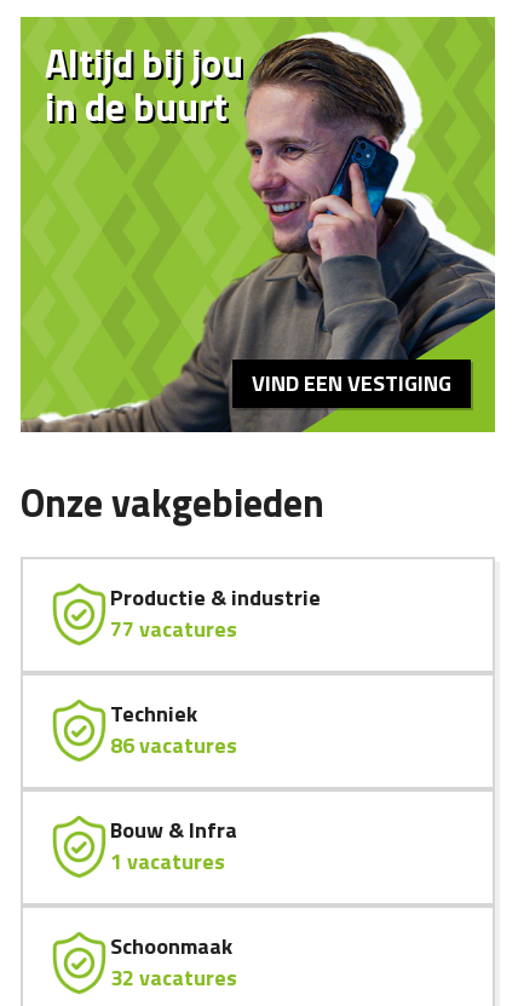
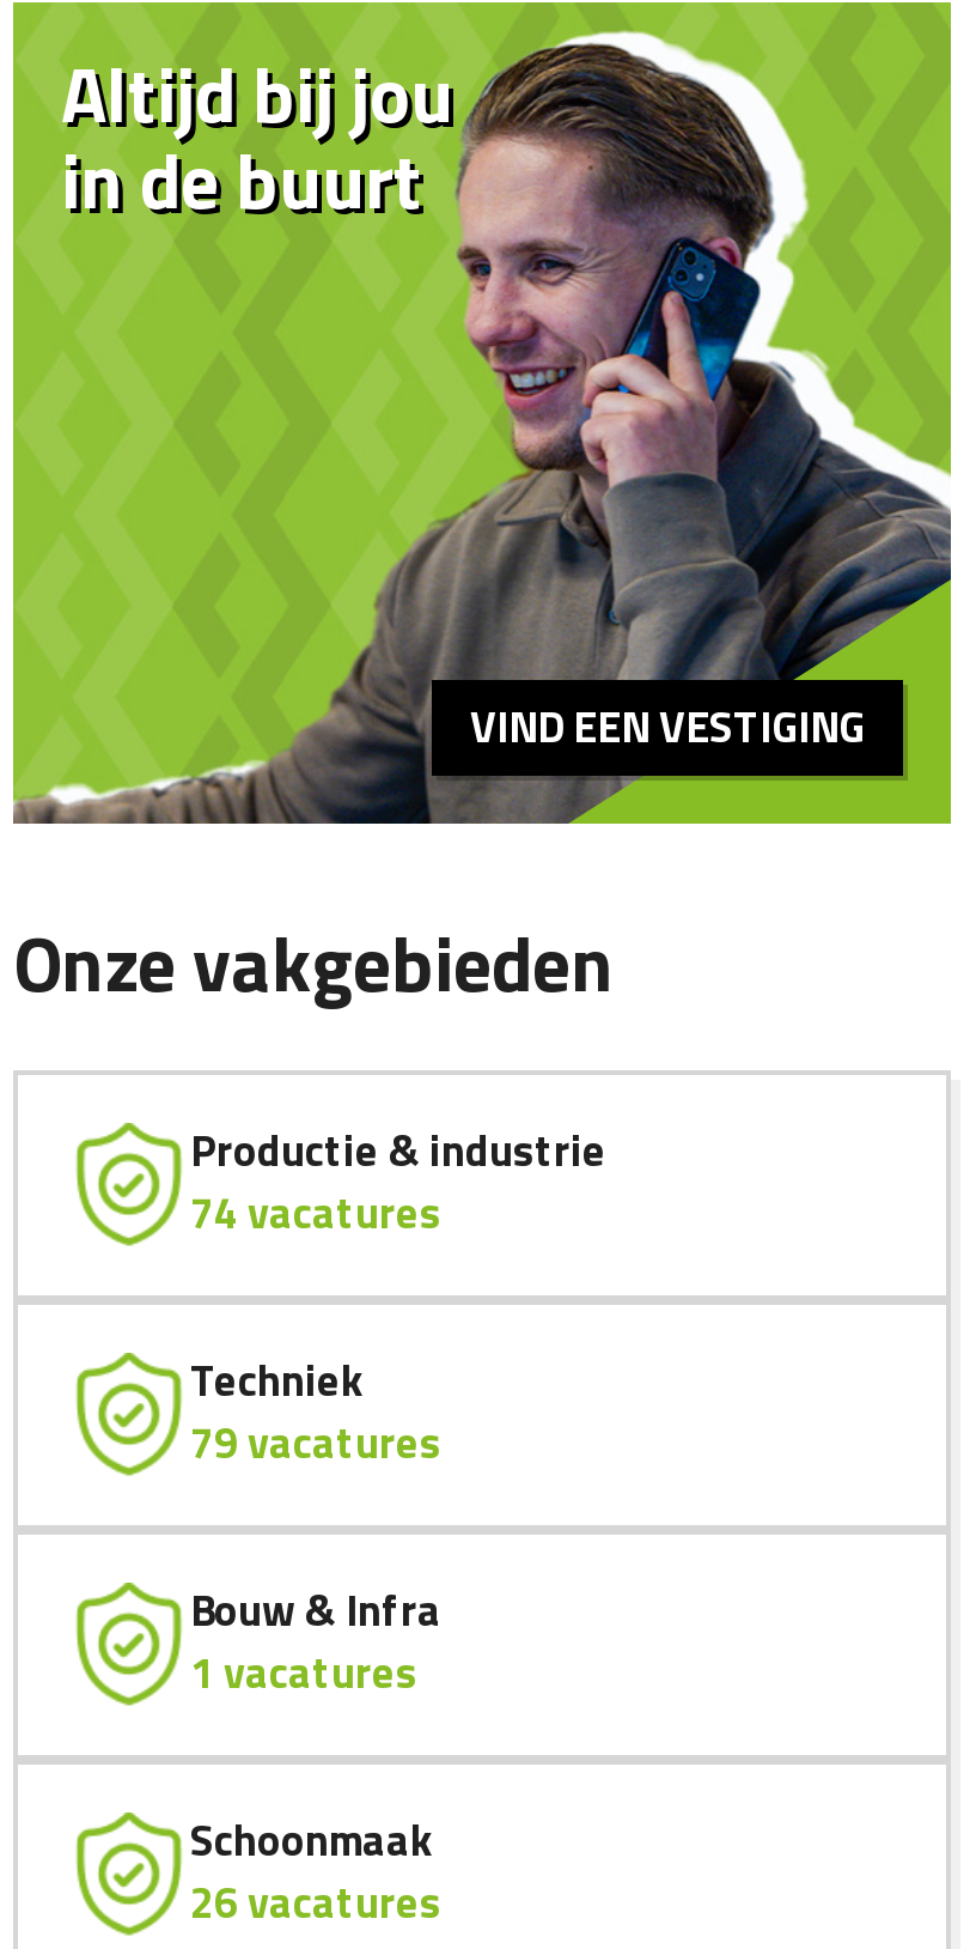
[110,613,237,645] 77 vacatures -> [190,1180,441,1245] 74 vacatures
[110,729,237,761] 86 vacatures -> [190,1410,441,1475] 79 vacatures
[110,961,237,994] 32 vacatures -> [190,1870,441,1935] 26 vacatures

